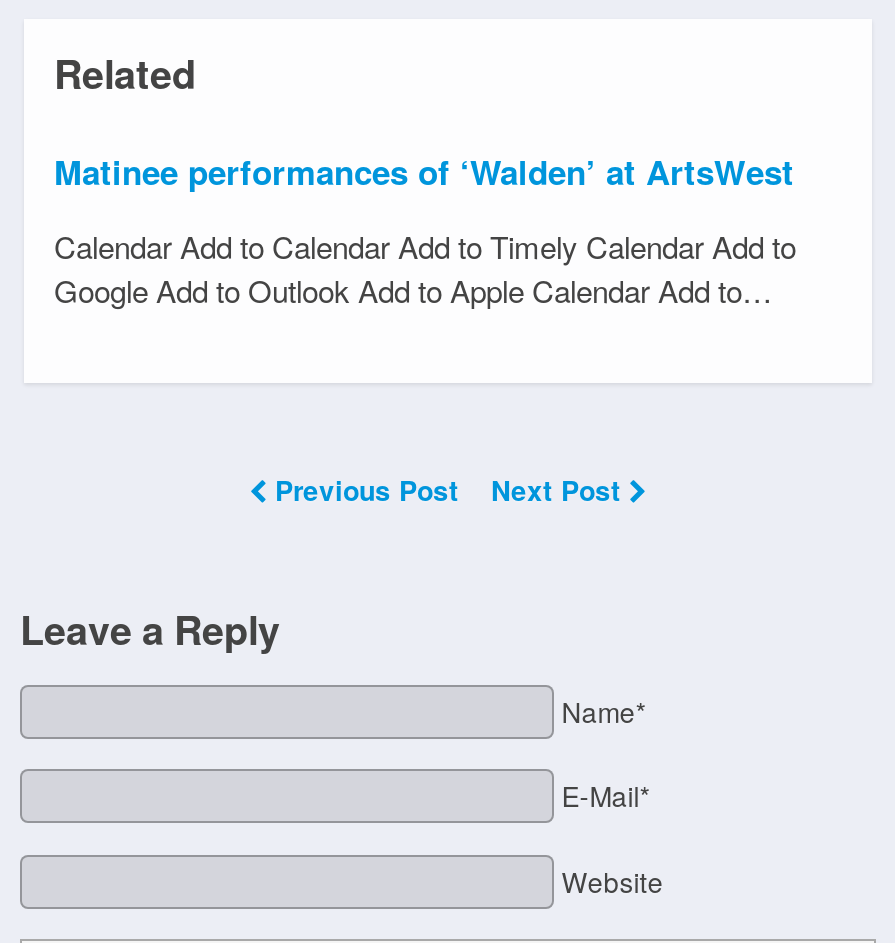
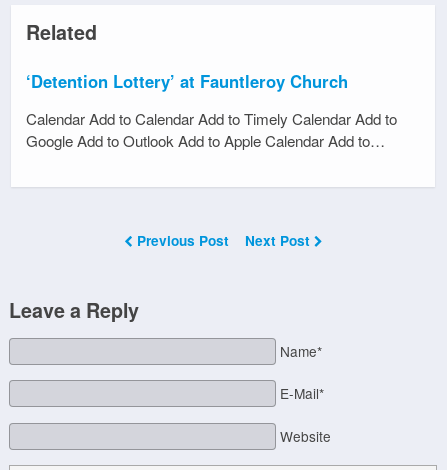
[54,147,794,195] Matinee performances of ‘Walden’ at ArtsWest -> [26,69,348,93] ‘Detention Lottery’ at Fauntleroy Church

